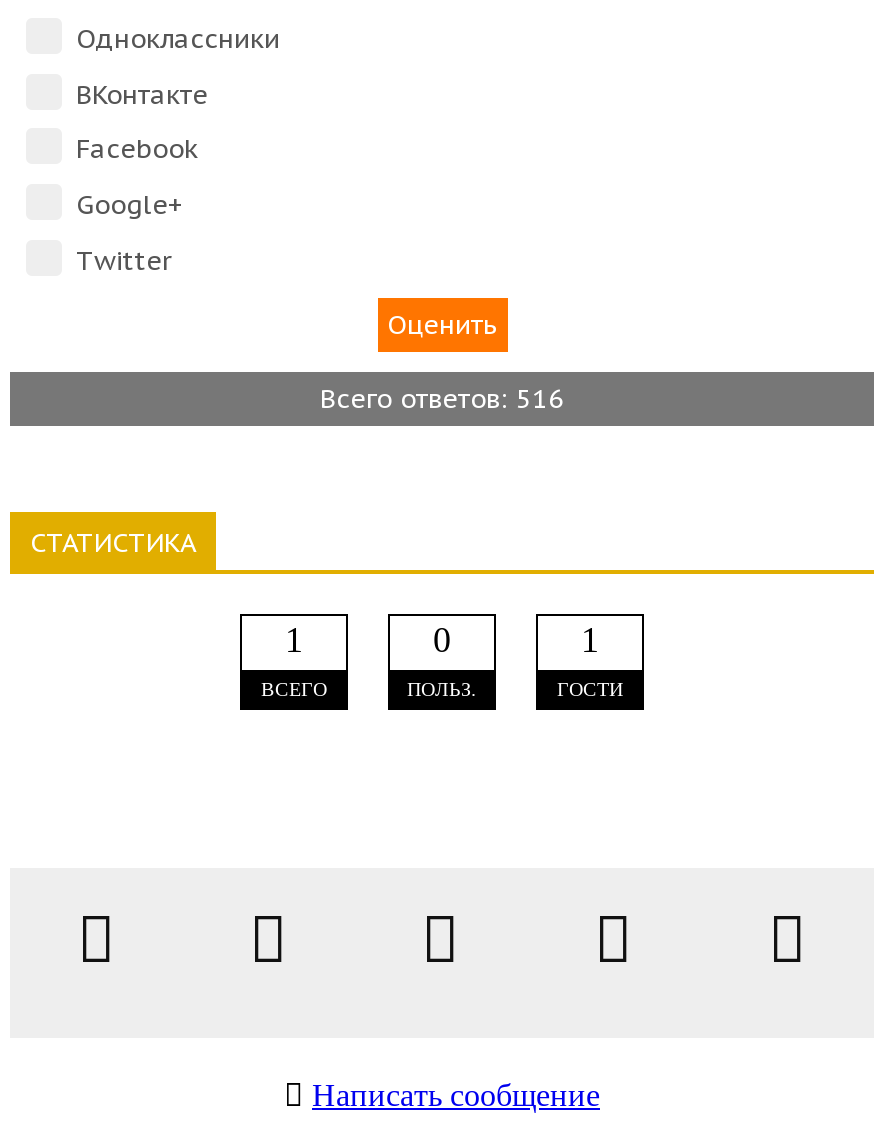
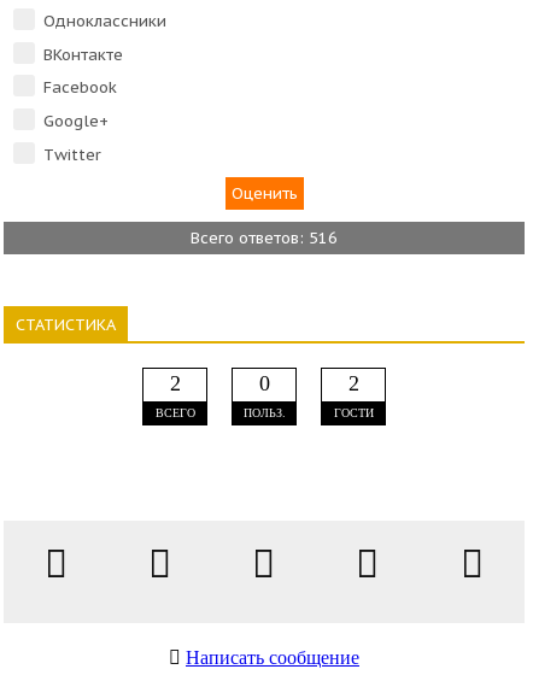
[285,619,303,659] 1 -> [169,371,180,395] 2
[581,619,599,659] 1 -> [348,371,359,395] 2

